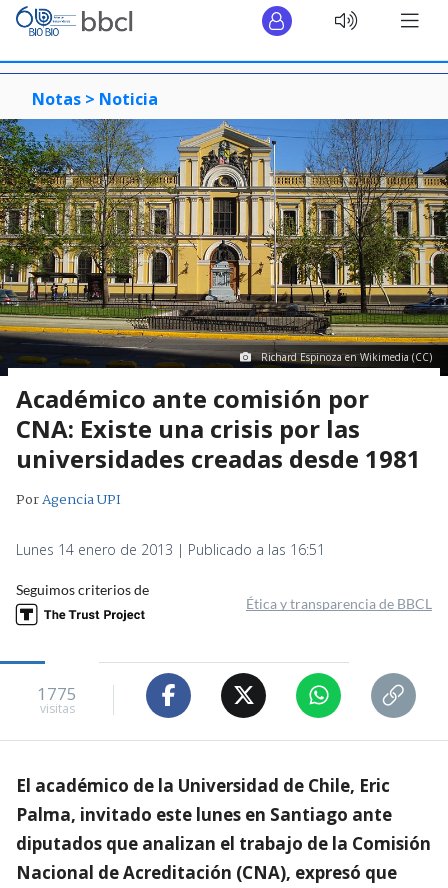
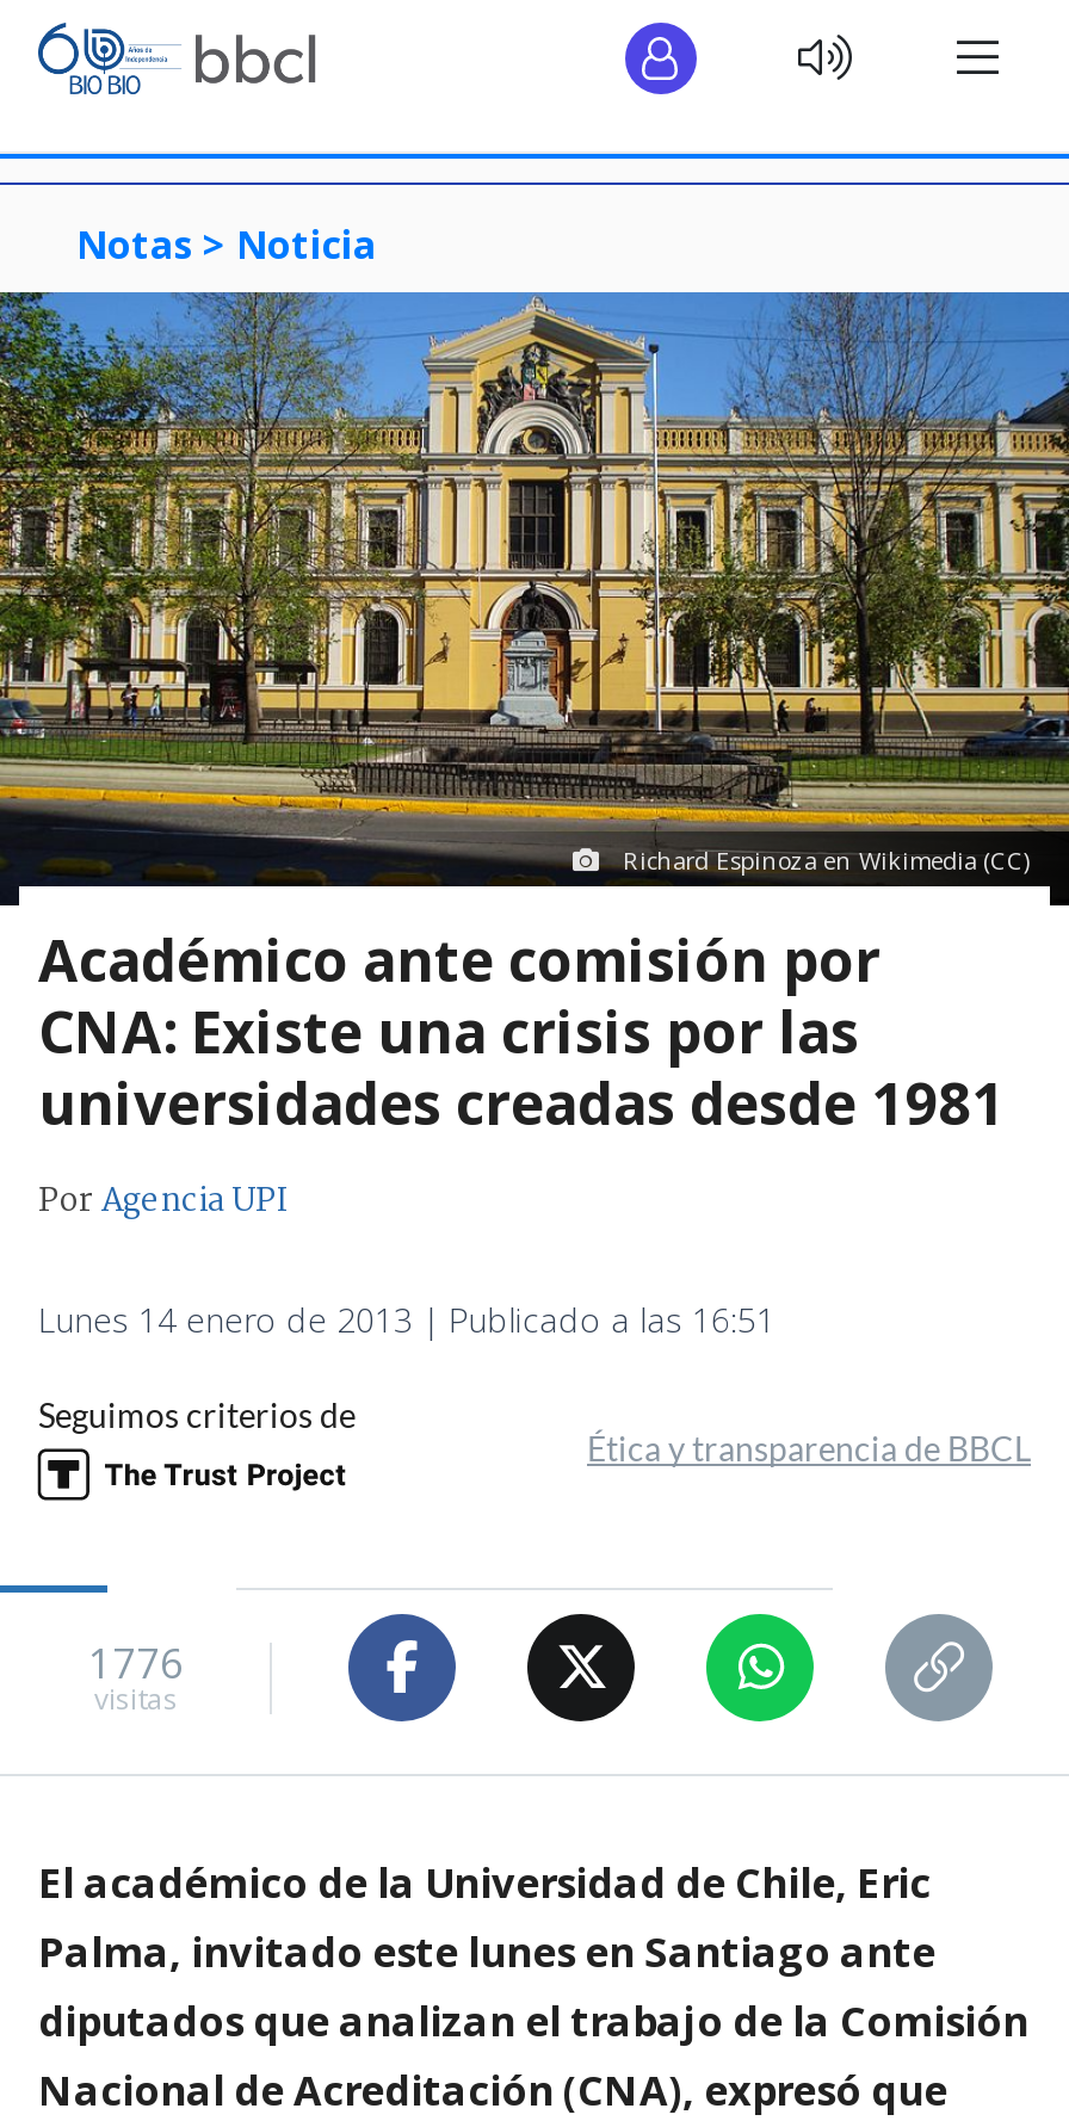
[37,682,77,705] 1775 -> [88,1636,184,1691] 1776

